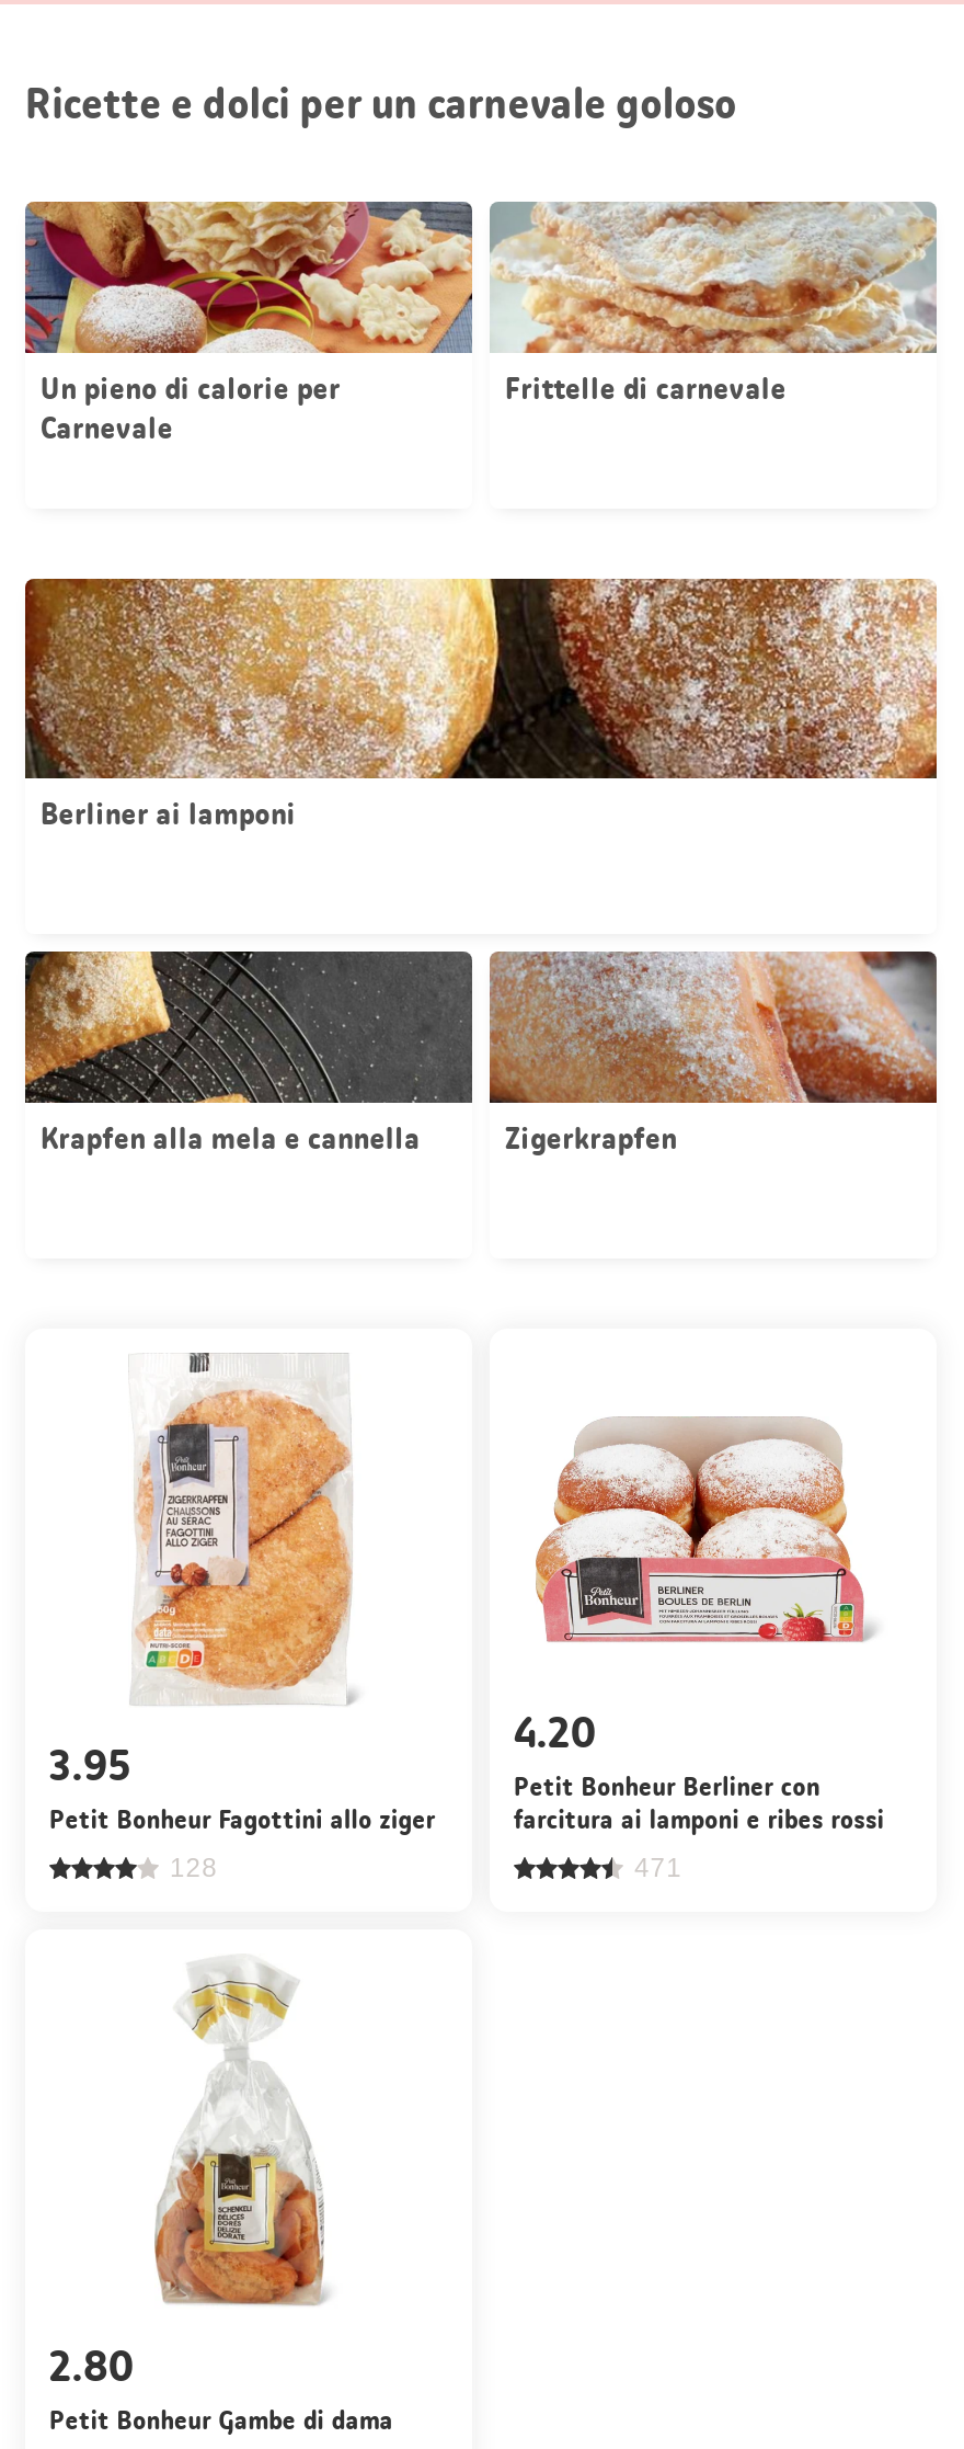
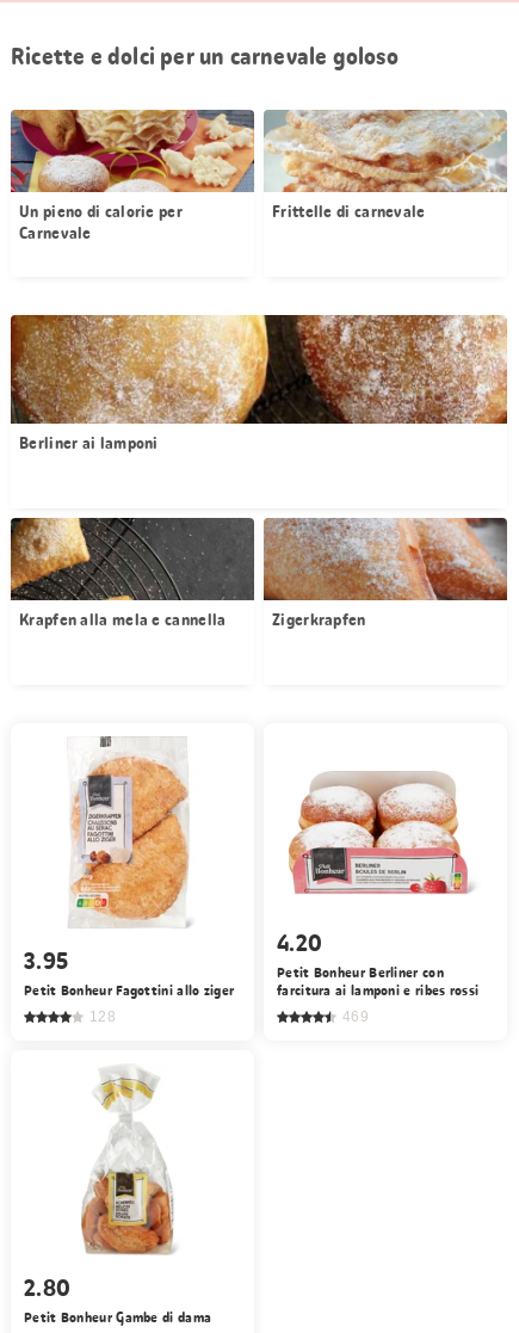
[634,1852,682,1883] 471 -> [342,1008,369,1025] 469

